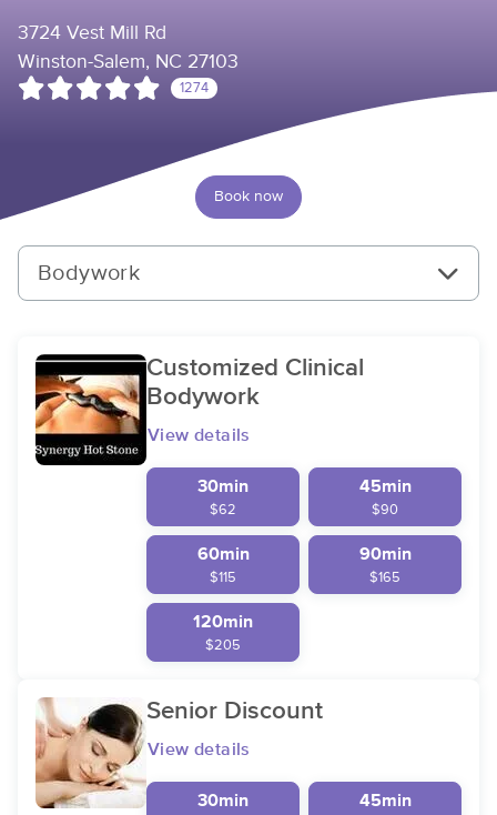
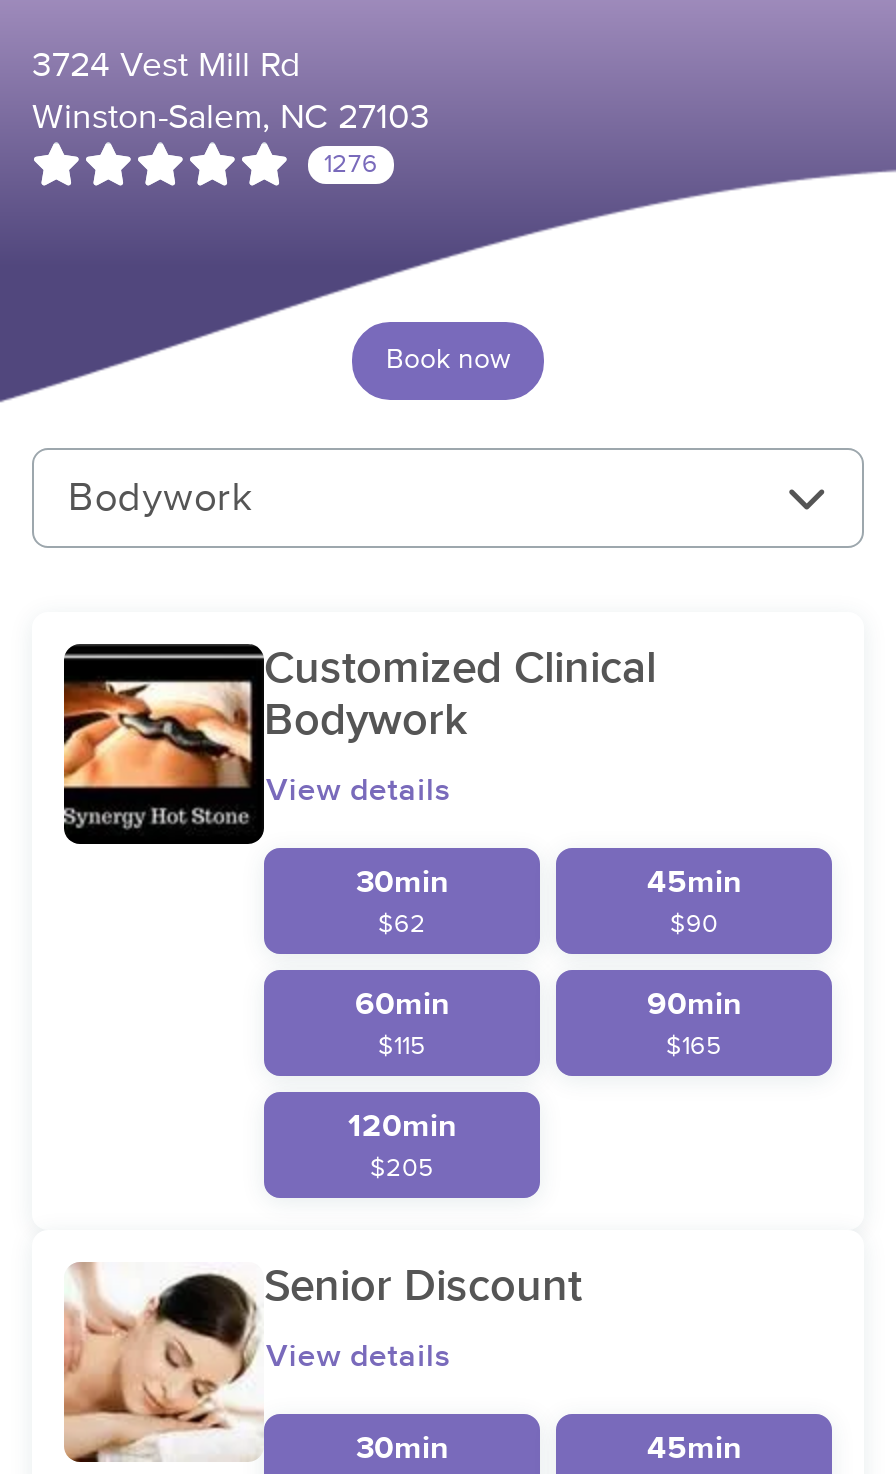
[180,81,209,95] 1274 -> [324,152,378,178] 1276

